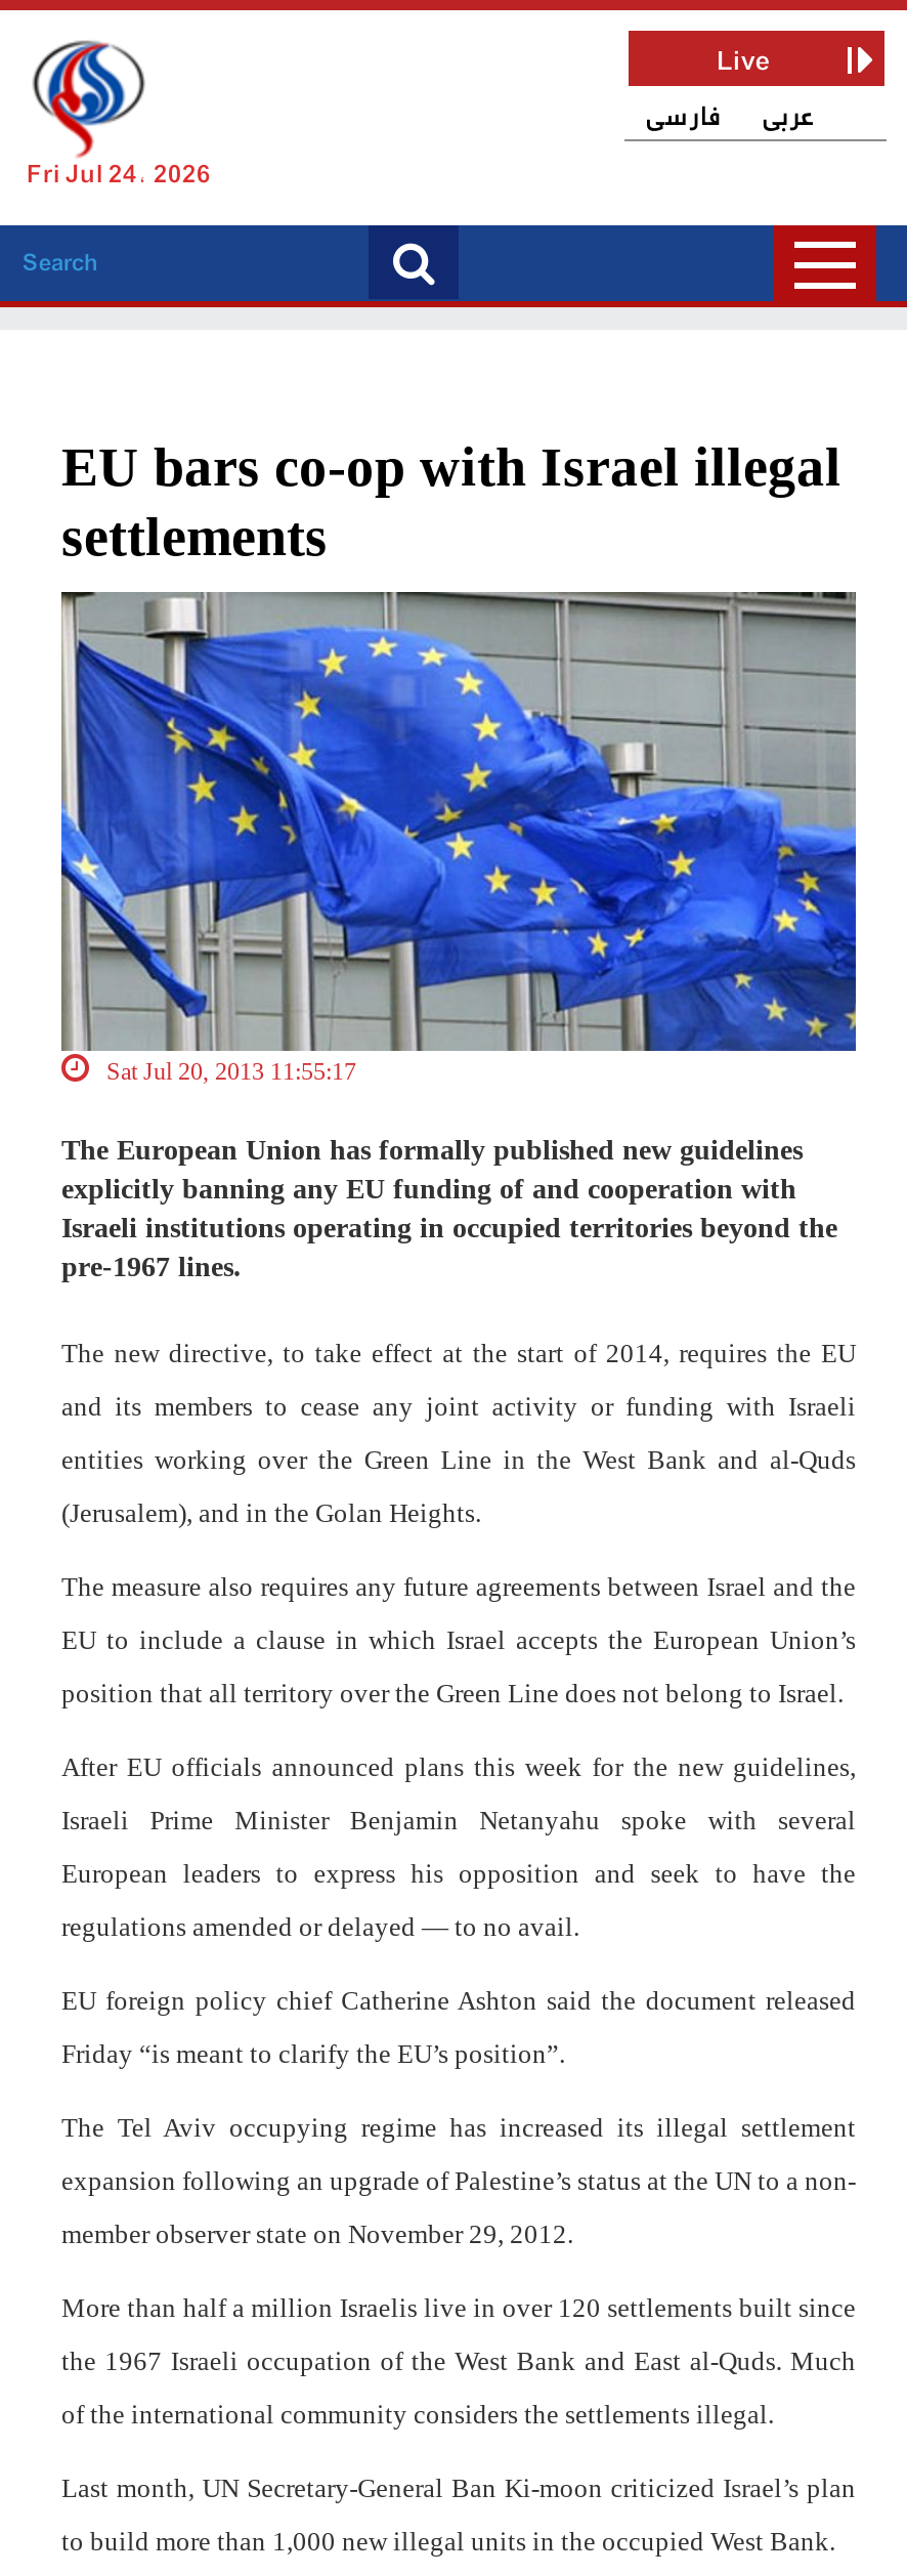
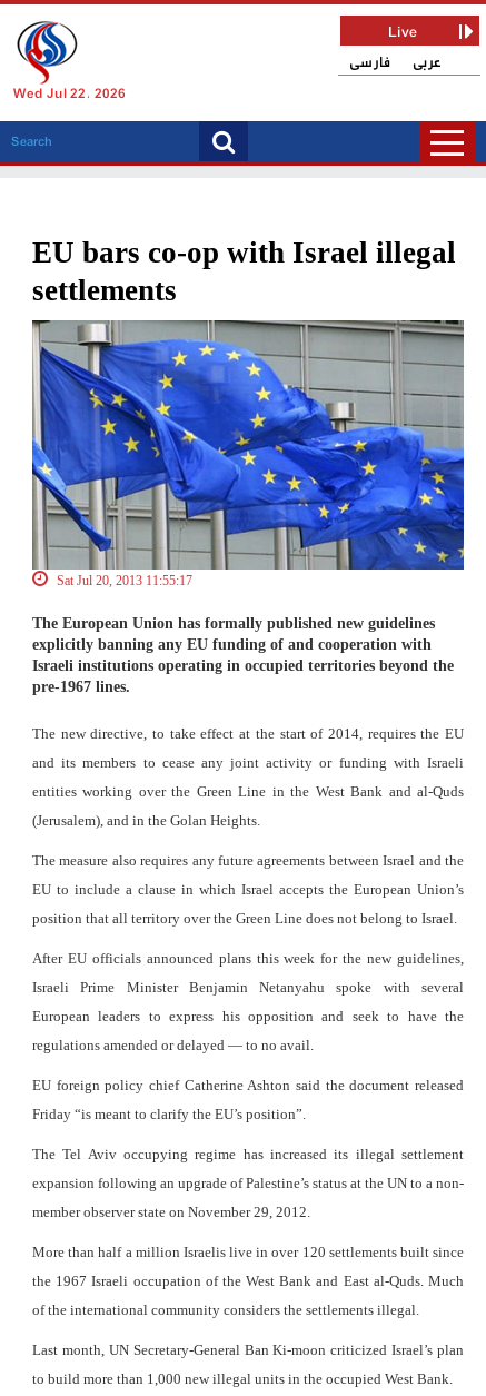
[27,156,211,197] Fri Jul 24, 2026 -> [13,83,126,106] Wed Jul 22, 2026

